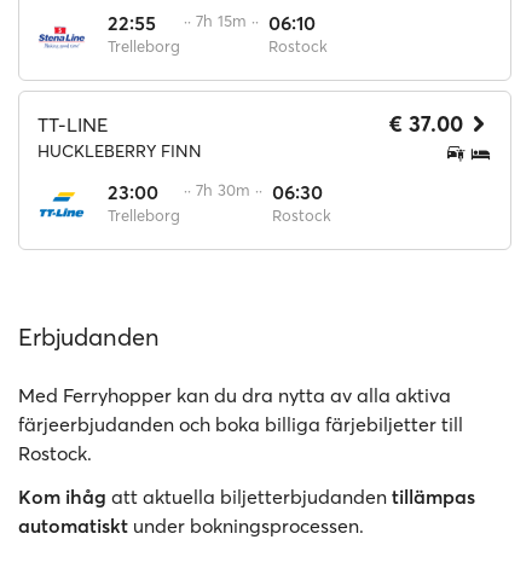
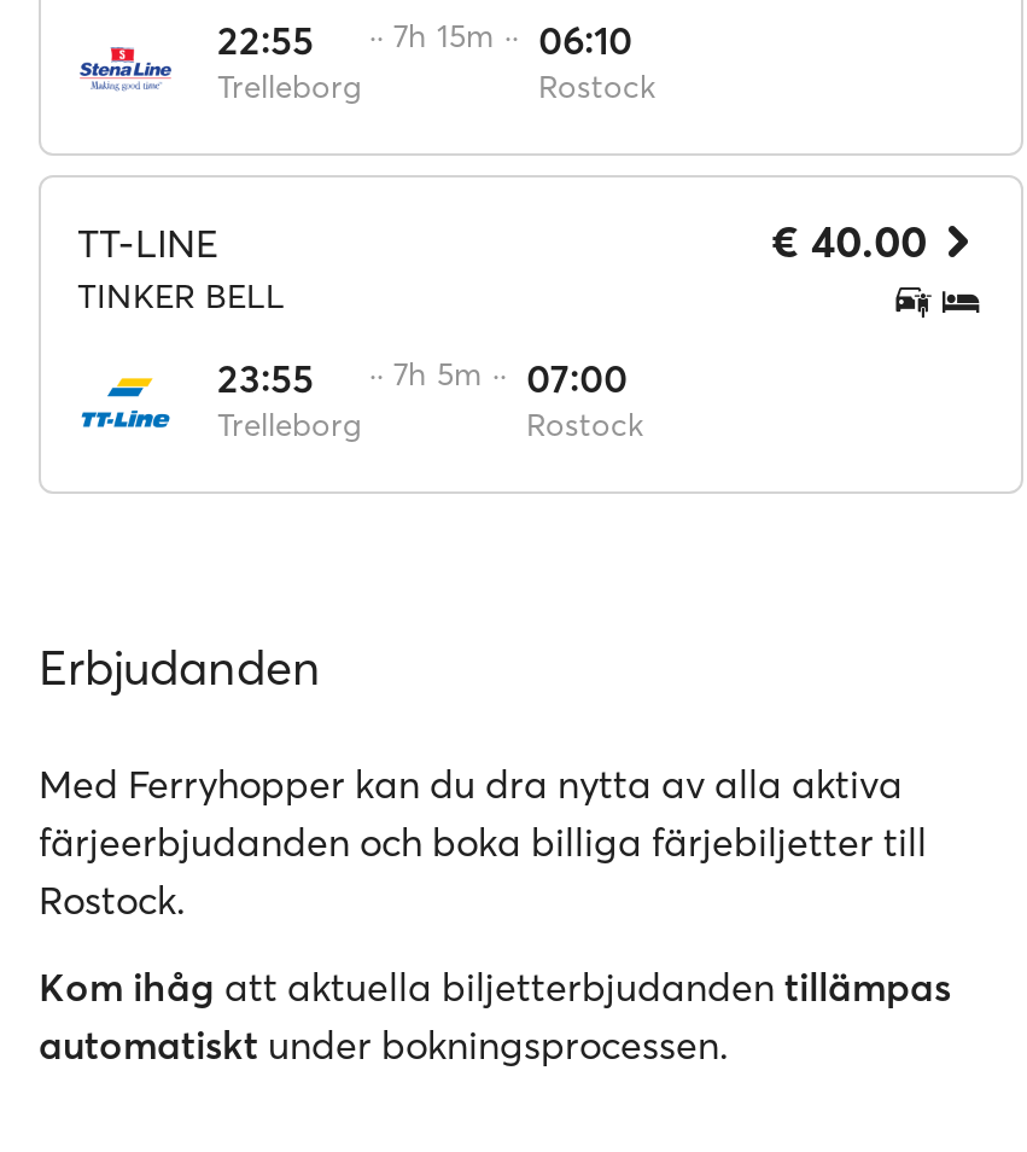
[389,110,463,138] € 37.00 -> [772,214,927,269] € 40.00
[37,140,202,162] HUCKLEBERRY FINN -> [77,274,285,318] TINKER BELL
[108,180,158,204] 23:00 -> [217,354,314,402] 23:55
[184,180,323,204] ·· 7h 30m ·· 06:30 -> [369,354,628,402] ·· 7h 5m ·· 07:00

